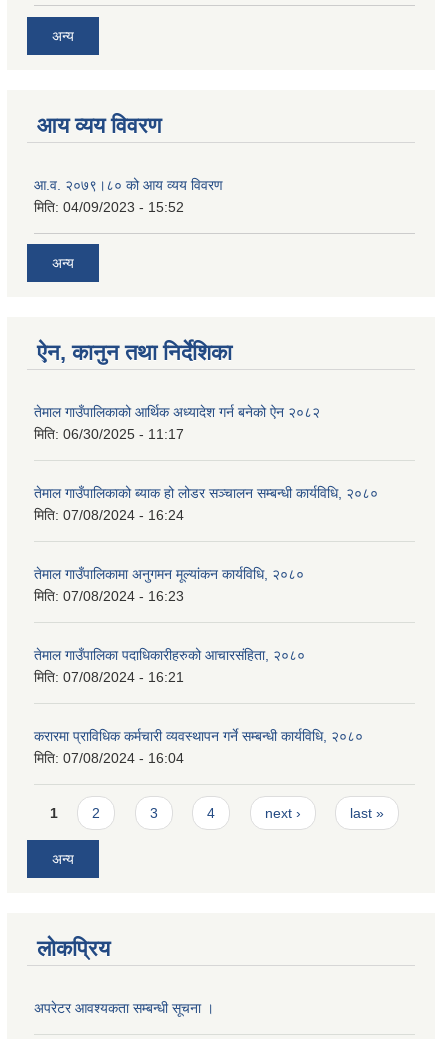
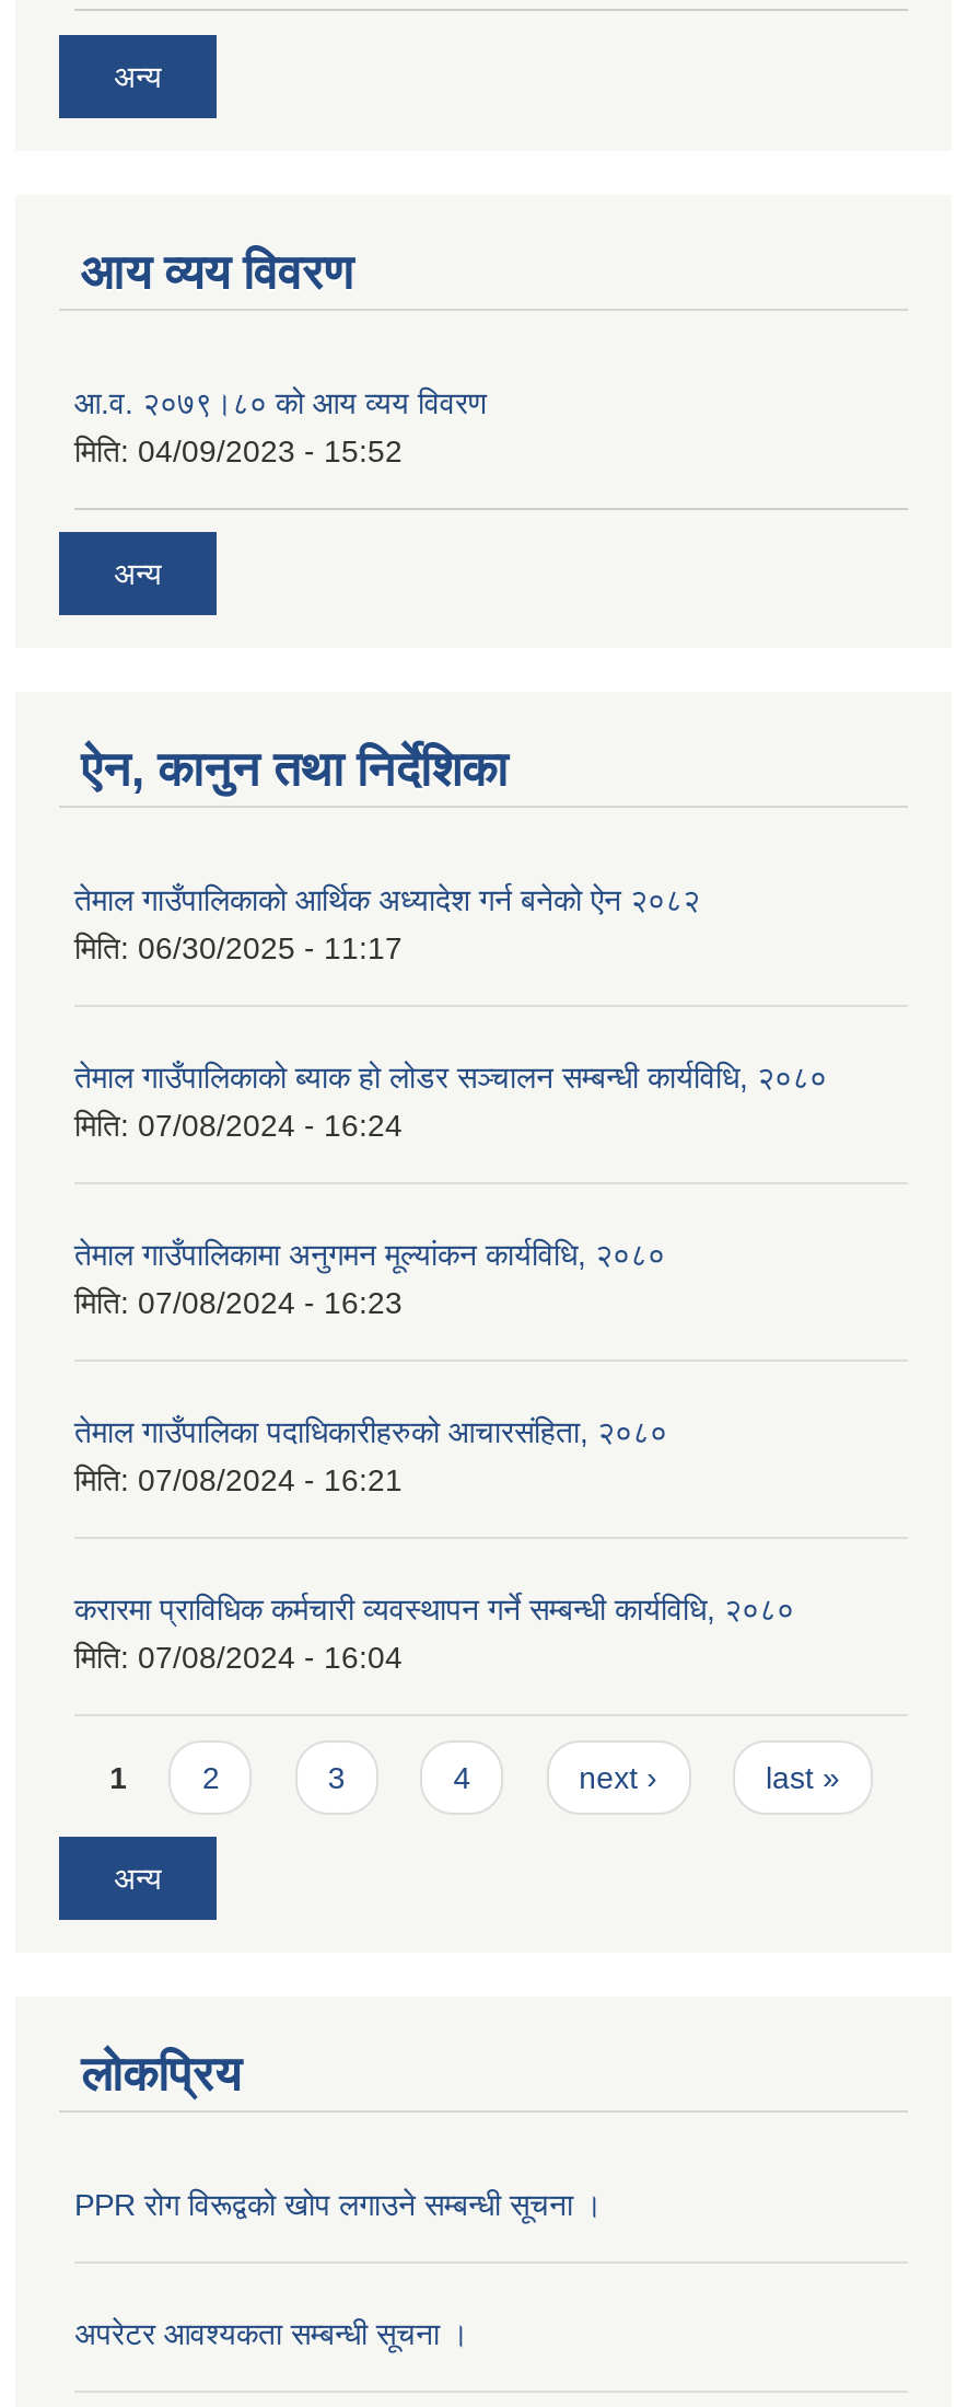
none -> [74,2188,602,2223] PPR रोग विरूद्वको खोप लगाउने सम्बन्धी सूचना ।

